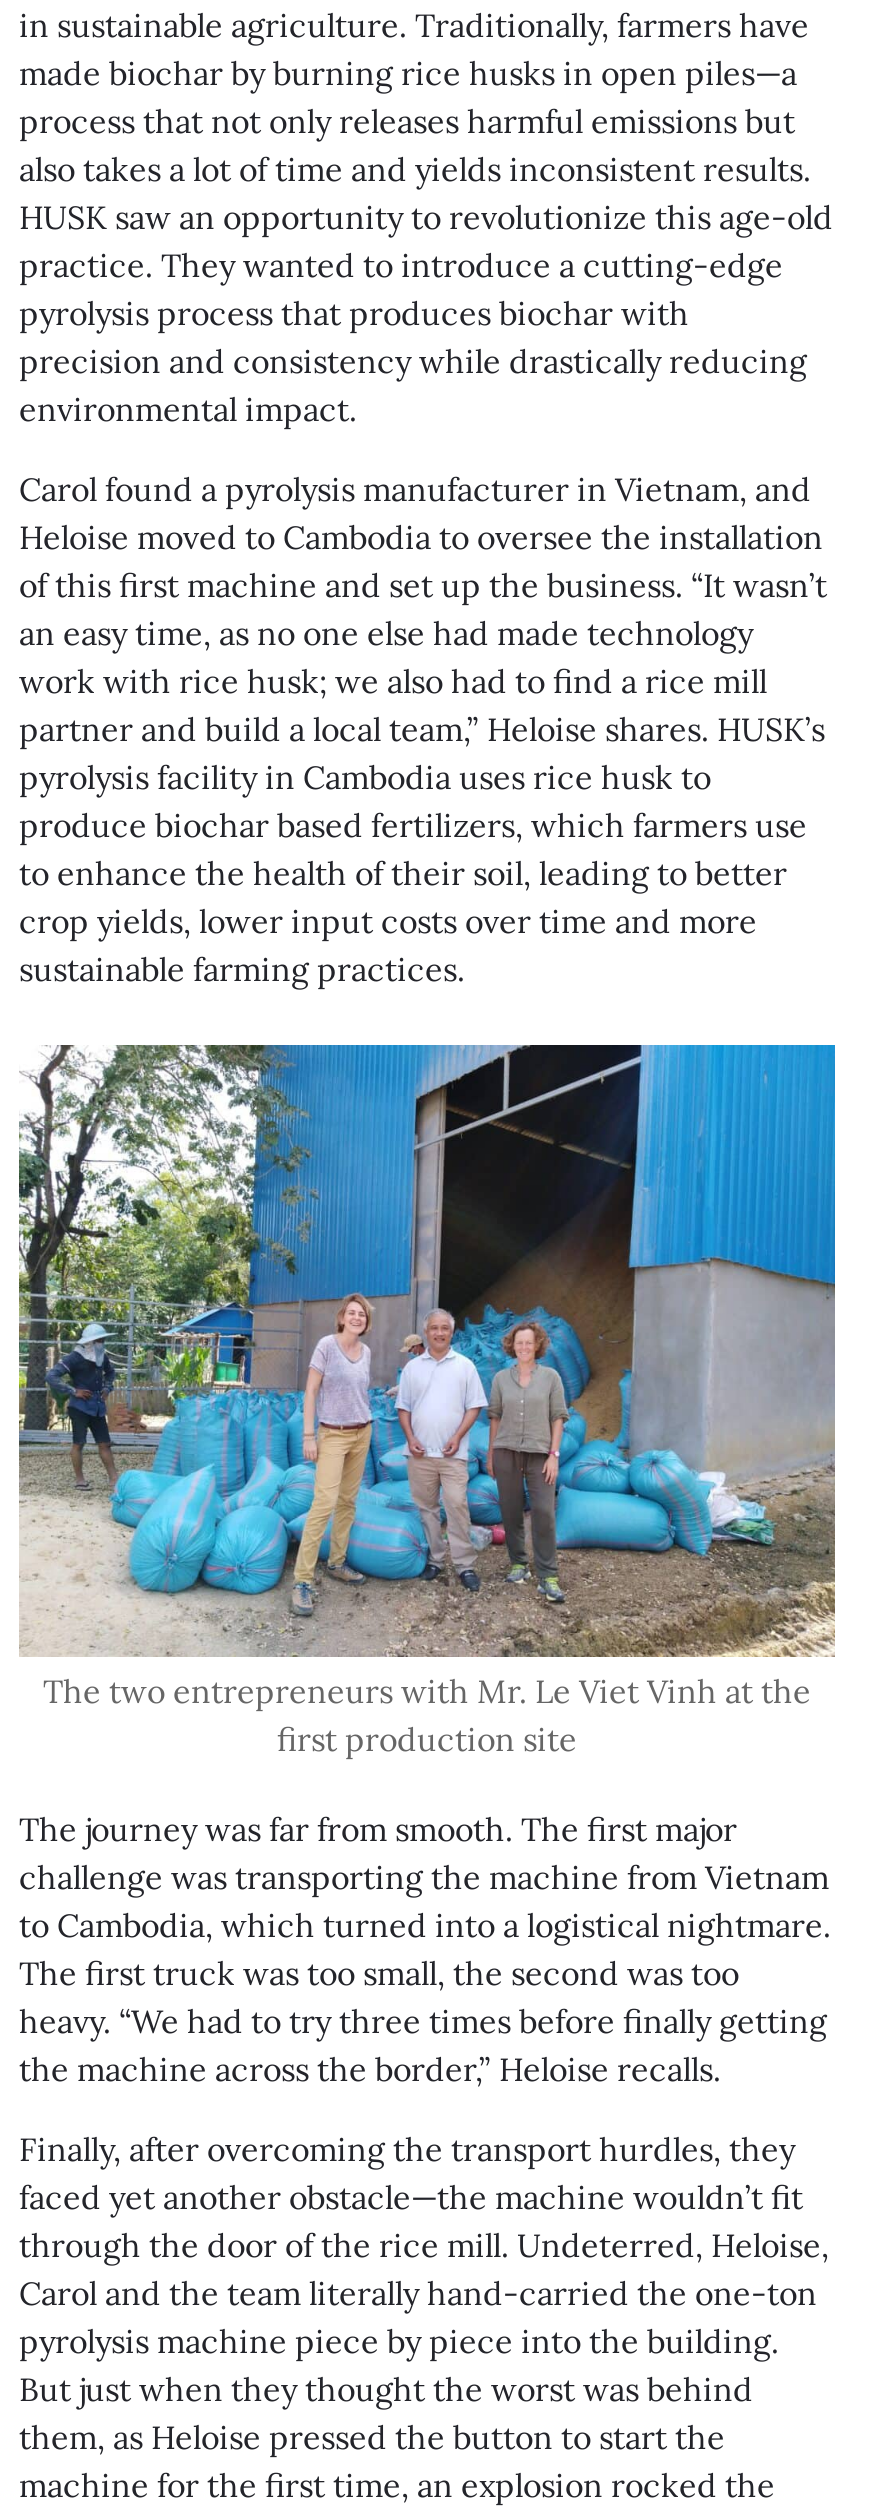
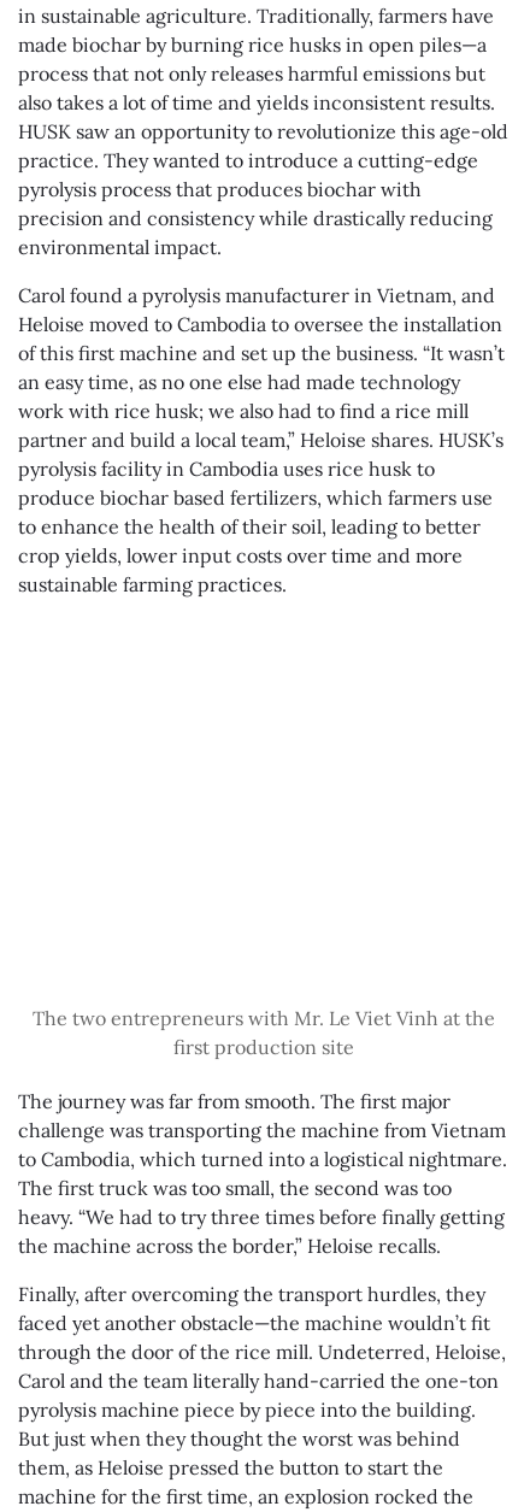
[17,1042,837,1660] [image] -> none

